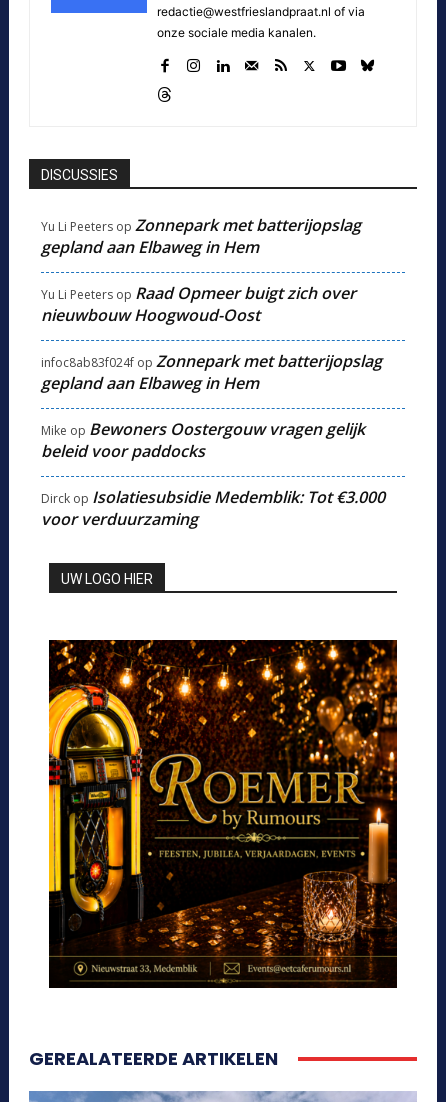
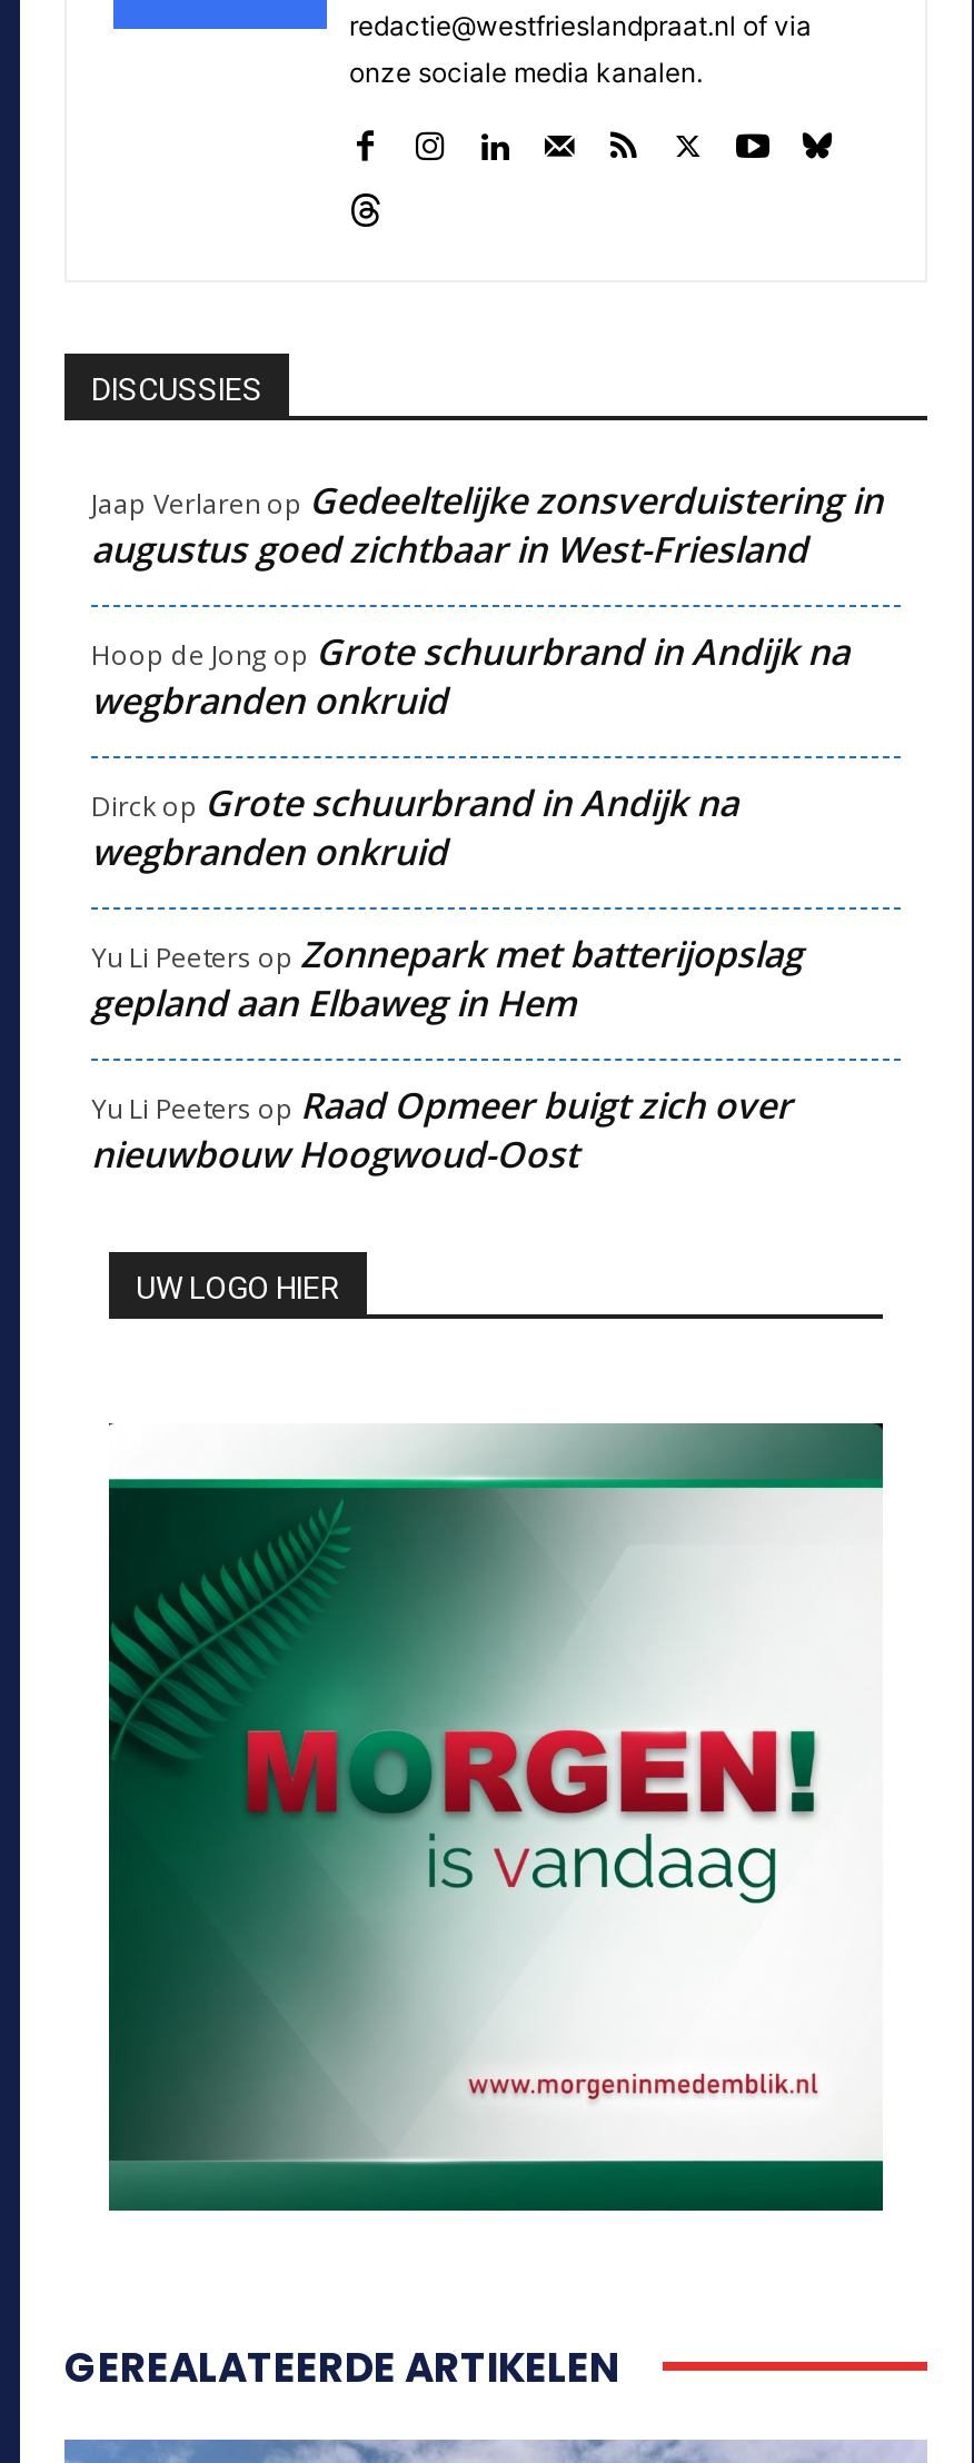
none -> [91,476,883,876] Jaap Verlaren op Gedeeltelijke zonsverduistering in | augustus goed zichtbaar in West-Friesland | Hoop de Jong op Grote schuurbrand in Andijk na | wegbranden onkruid | Dirckop Grote schuurbrand in Andijk na | wegbranden onkruid
moved [41,214,361,326] -> [91,930,803,1179]: Yu Li Peeters op Zonnepark met batterijopslag | gepland aan Elbaweg in Hem | Yu Li Peeters op Raad Opmeer buigt zich over | nieuwbouw Hoogwoud-Oost
[41,350,385,530] infoc8ab83f024f op Zonnepark met batterijopslag | gepland aan Elbaweg in Hem | Mike op Bewoners Oostergouw vragen gelijk | beleid voor paddocks | Dirck op Isolatiesubsidie Medemblik: Tot €3.000 | voor verduurzaming -> none
[48,639,398,989] [image] -> [107,1421,885,2215] [image]

